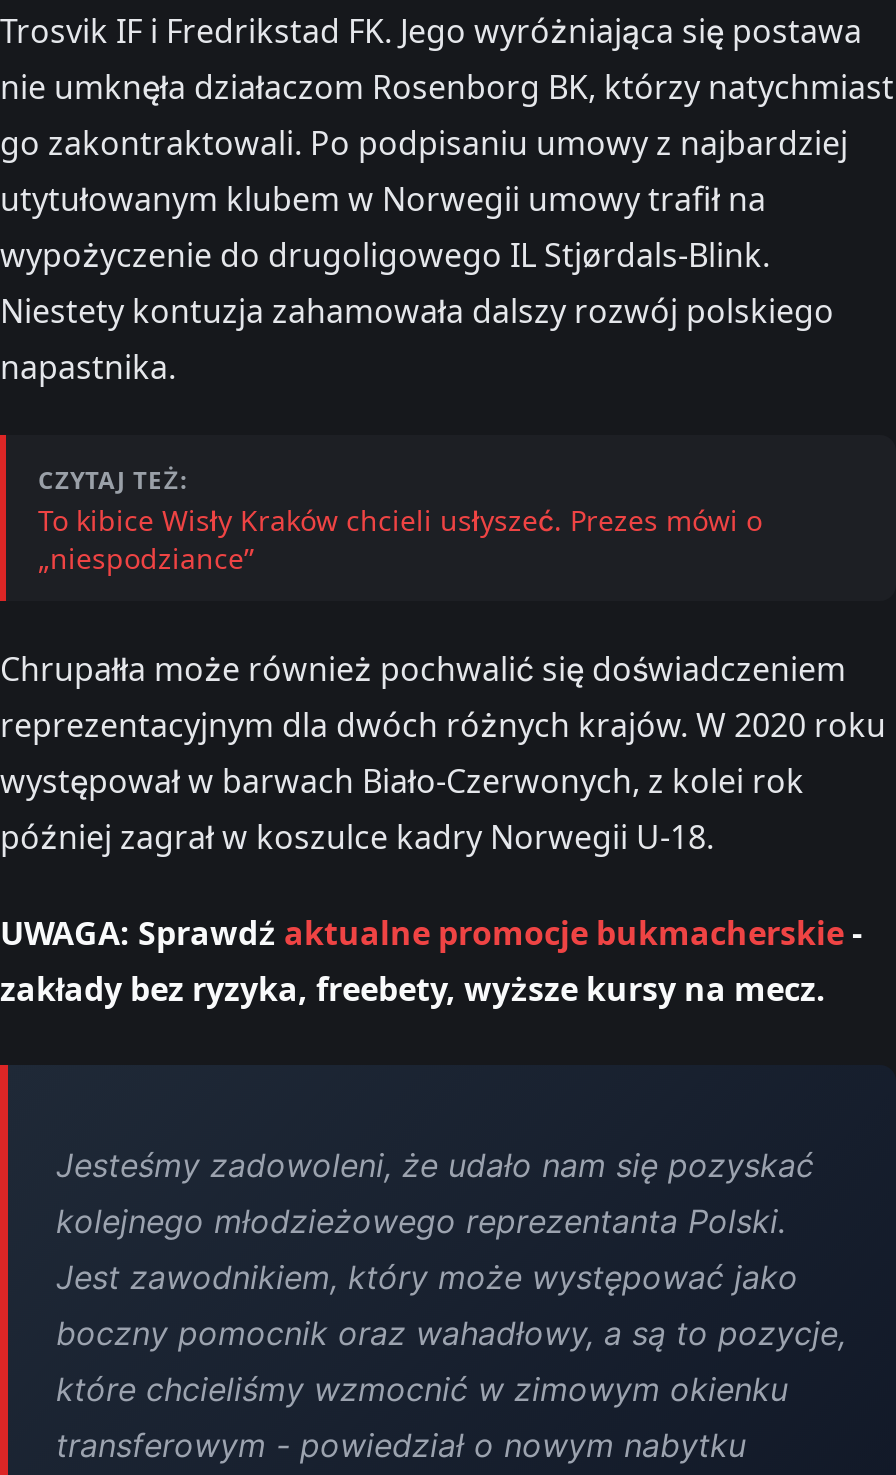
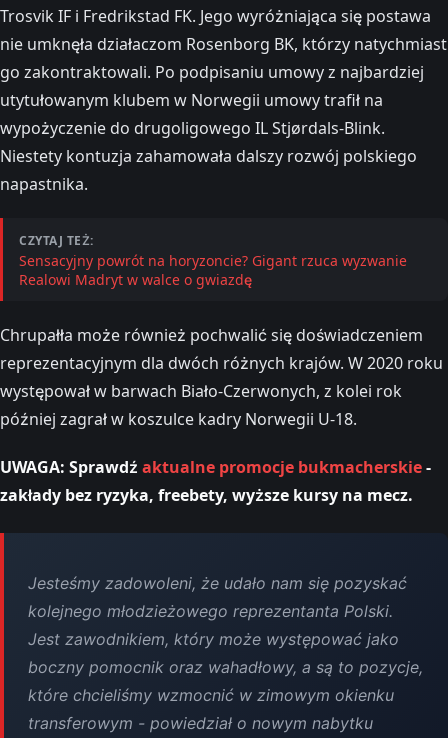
[38,501,762,577] To kibice Wisły Kraków chcieli usłyszeć. Prezes mówi o | „niespodziance” -> [19,251,407,289] Sensacyjny powrót na horyzoncie? Gigant rzuca wyzwanie | Realowi Madryt w walce o gwiazdę

